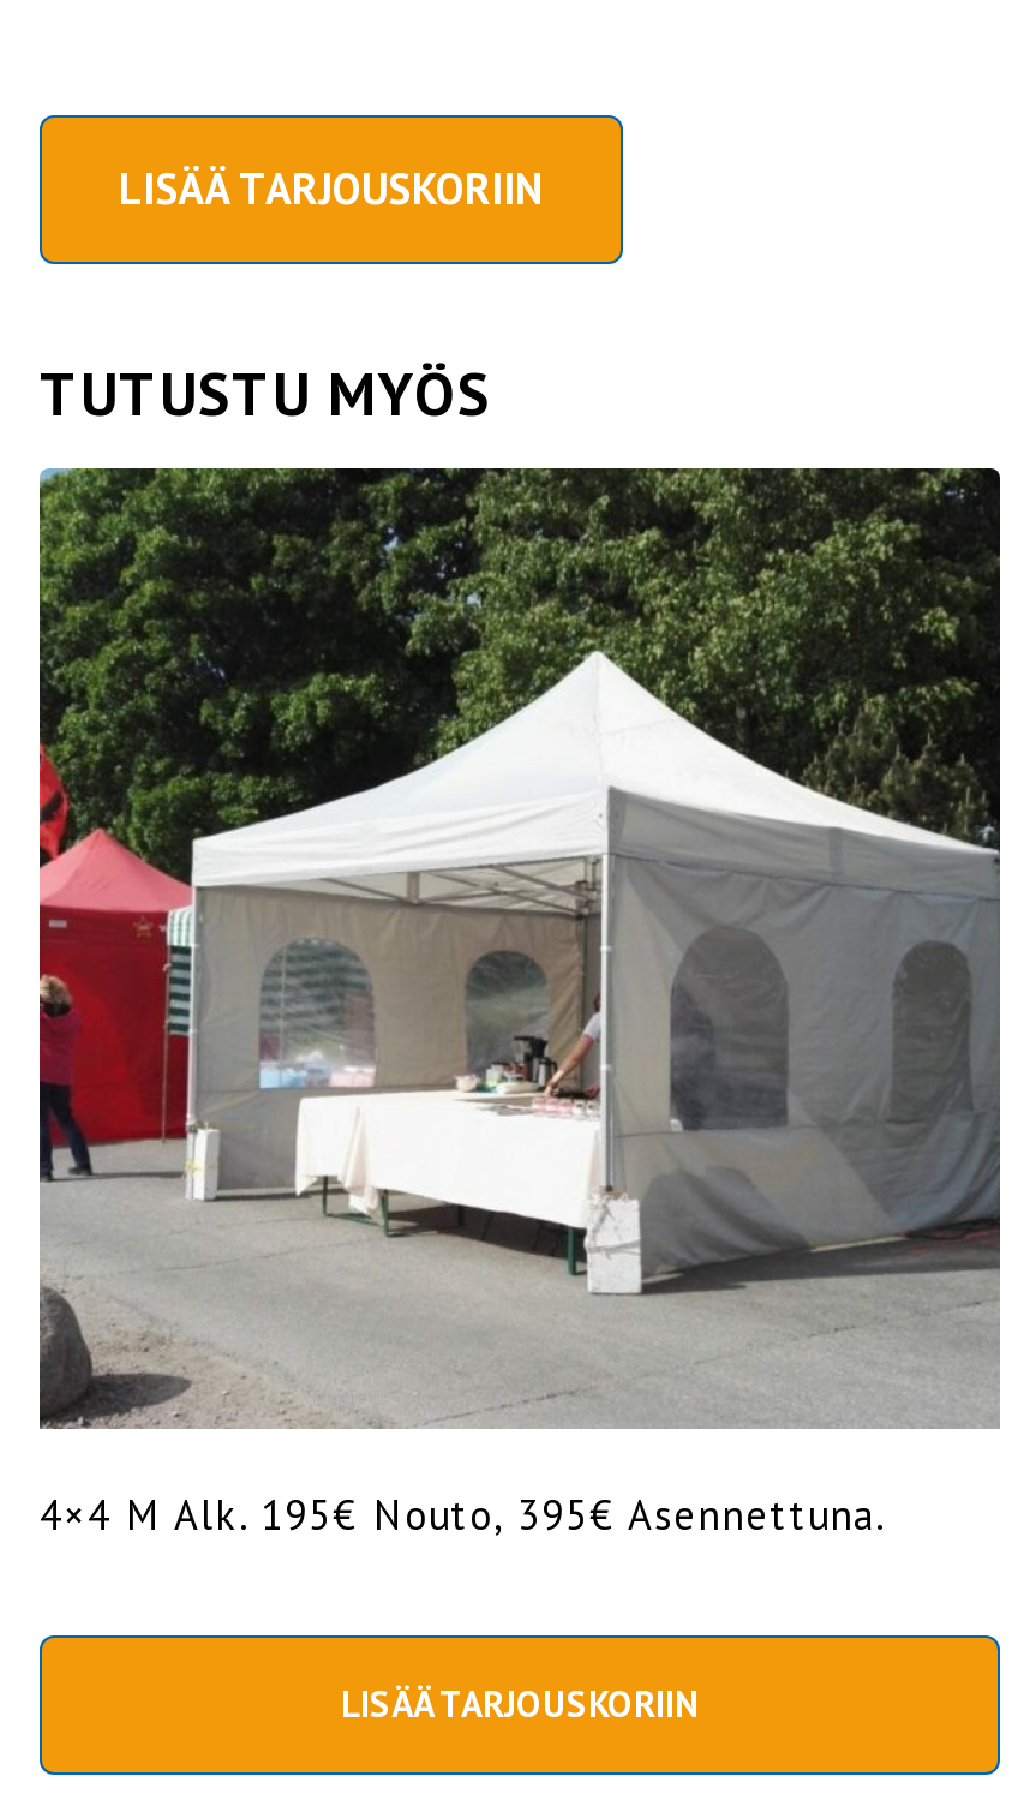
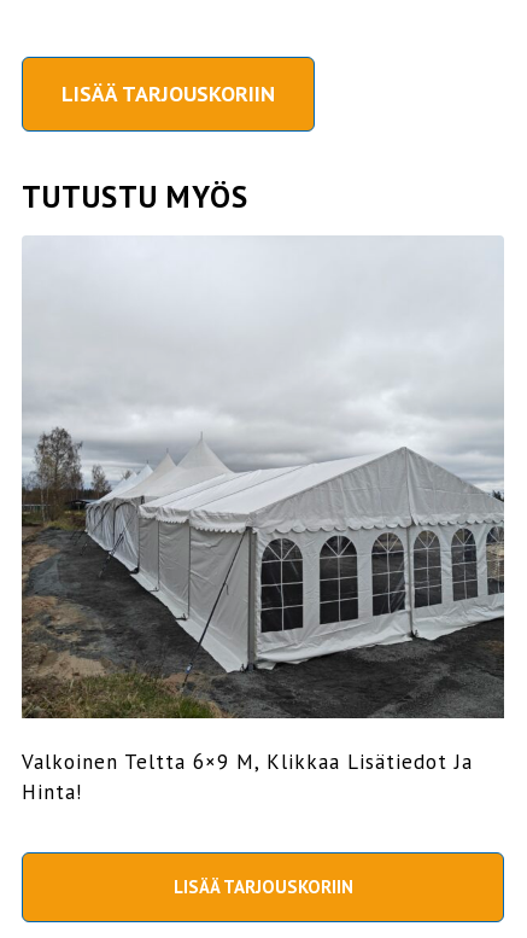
[37,466,1002,1542] [image] | 4×4 M Alk. 195€ Nouto, 395€ Asennettuna. -> [21,237,504,805] [image] | Valkoinen Teltta 6×9 M, Klikkaa Lisätiedot Ja | Hinta!

